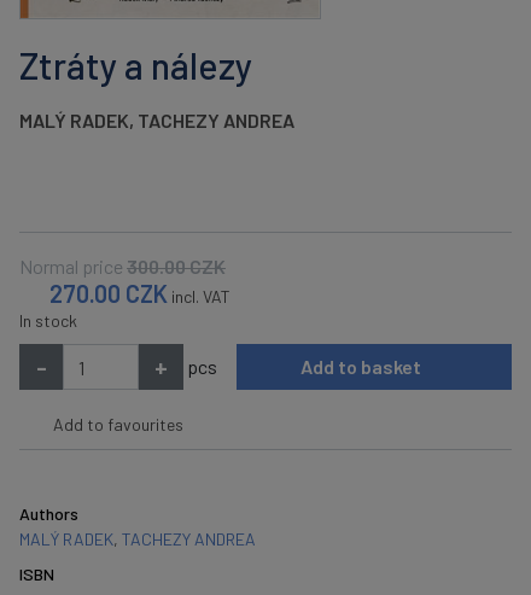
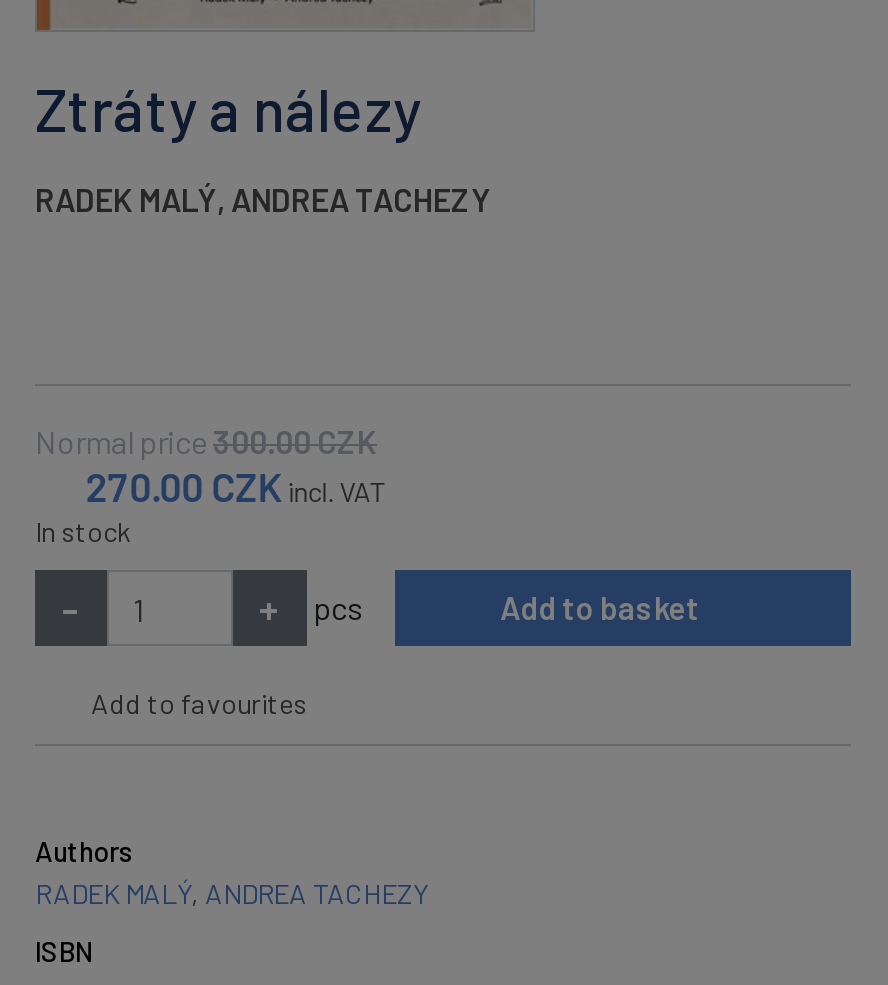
[19,109,294,132] MALÝ RADEK, TACHEZY ANDREA -> [35,180,491,218] RADEK MALÝ, ANDREA TACHEZY
[19,529,256,549] MALÝ RADEK, TACHEZY ANDREA -> [35,876,427,910] RADEK MALÝ, ANDREA TACHEZY

